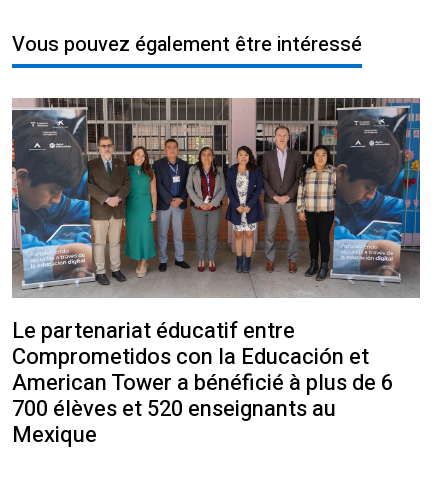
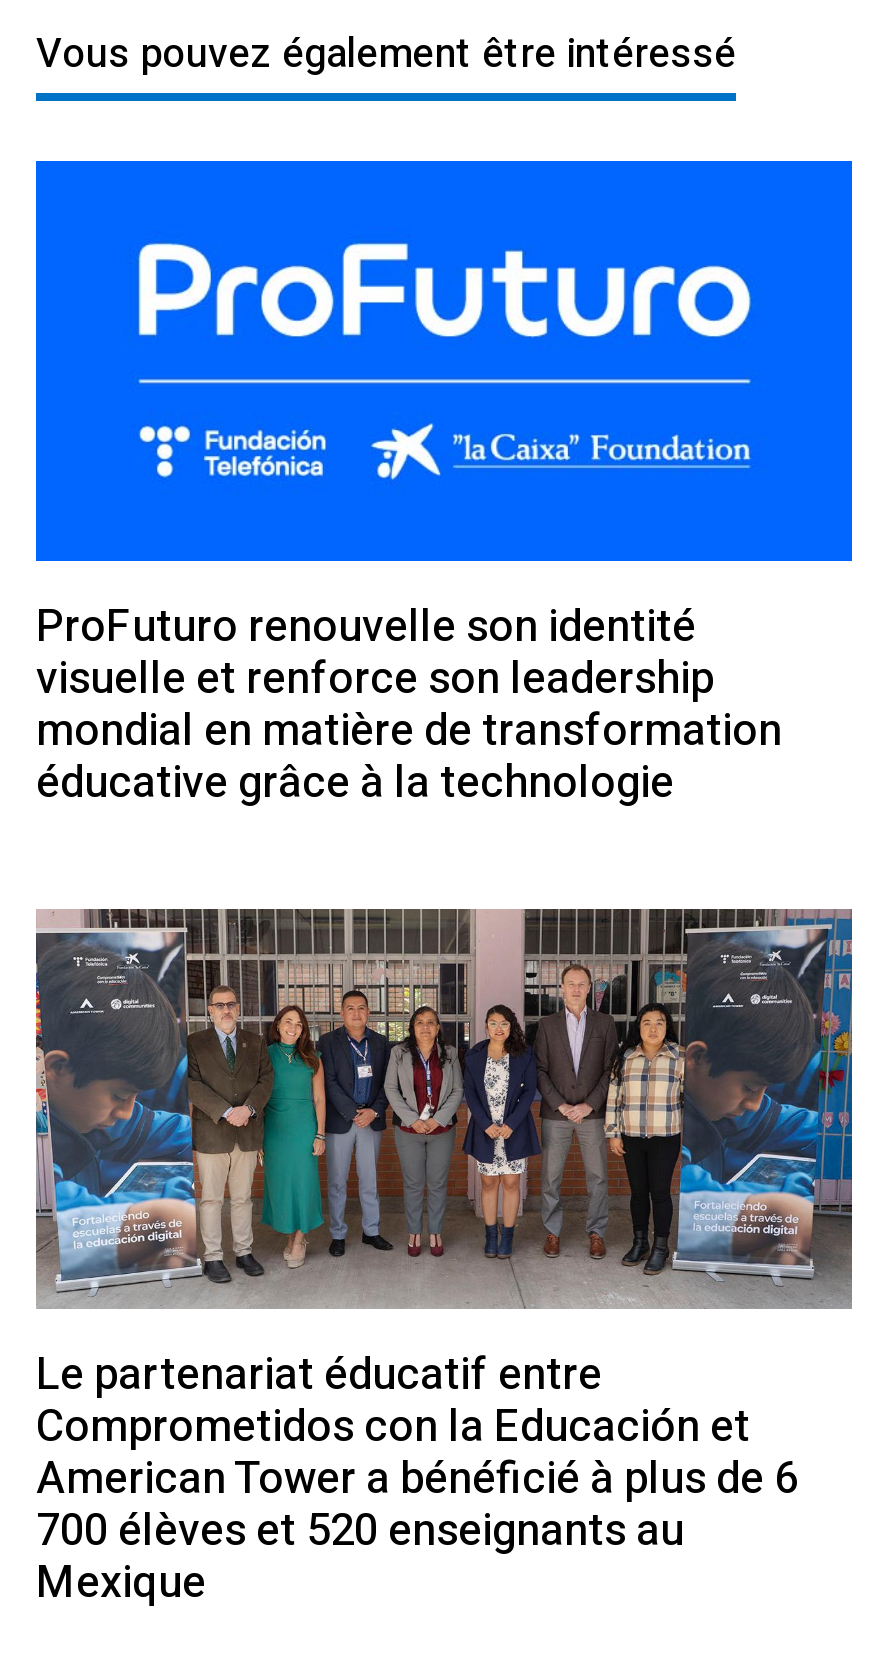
none -> [34,159,854,815] [image] | ProFuturo renouvelle son identité | visuelle et renforce son leadership | mondial en matière de transformation | éducative grâce à la technologie

